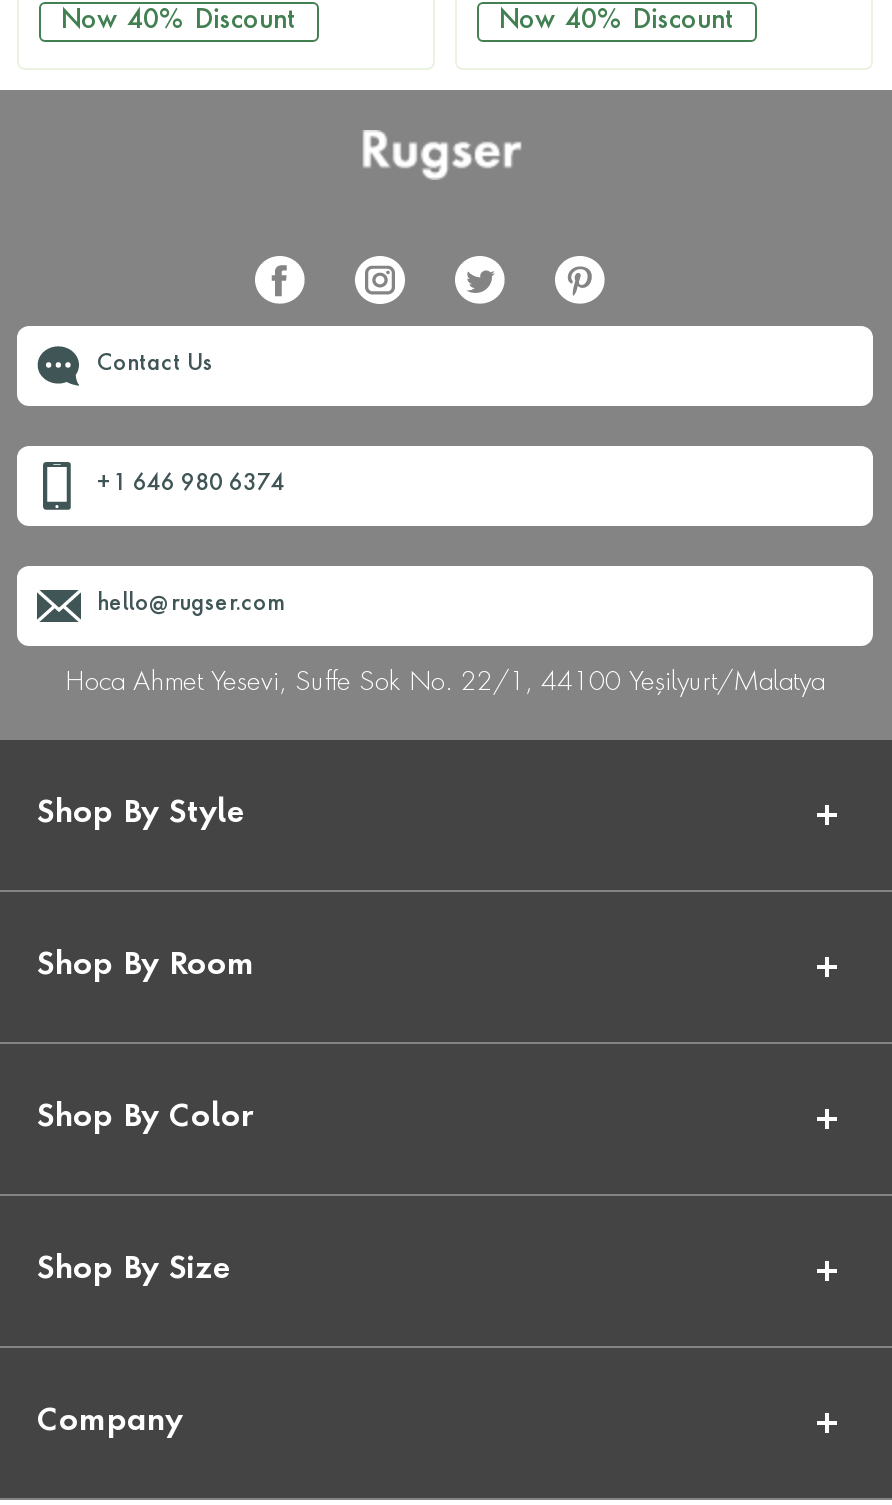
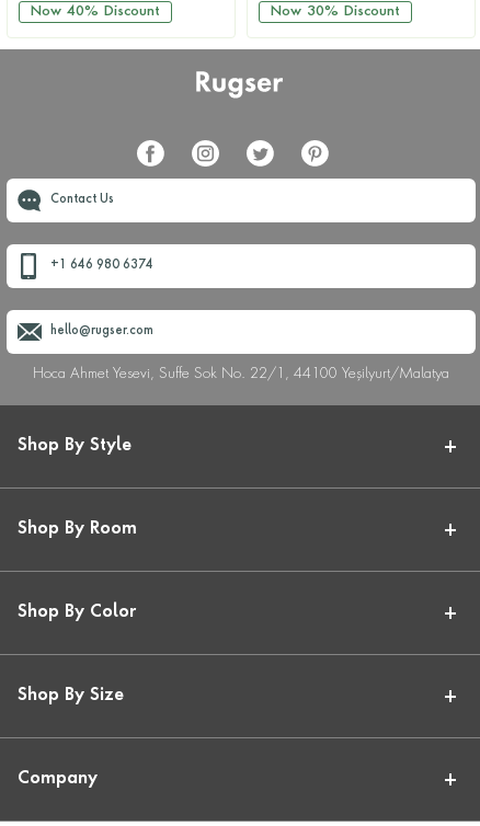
[499,8,735,34] Now 40% Discount -> [271,4,400,19] Now 30% Discount

